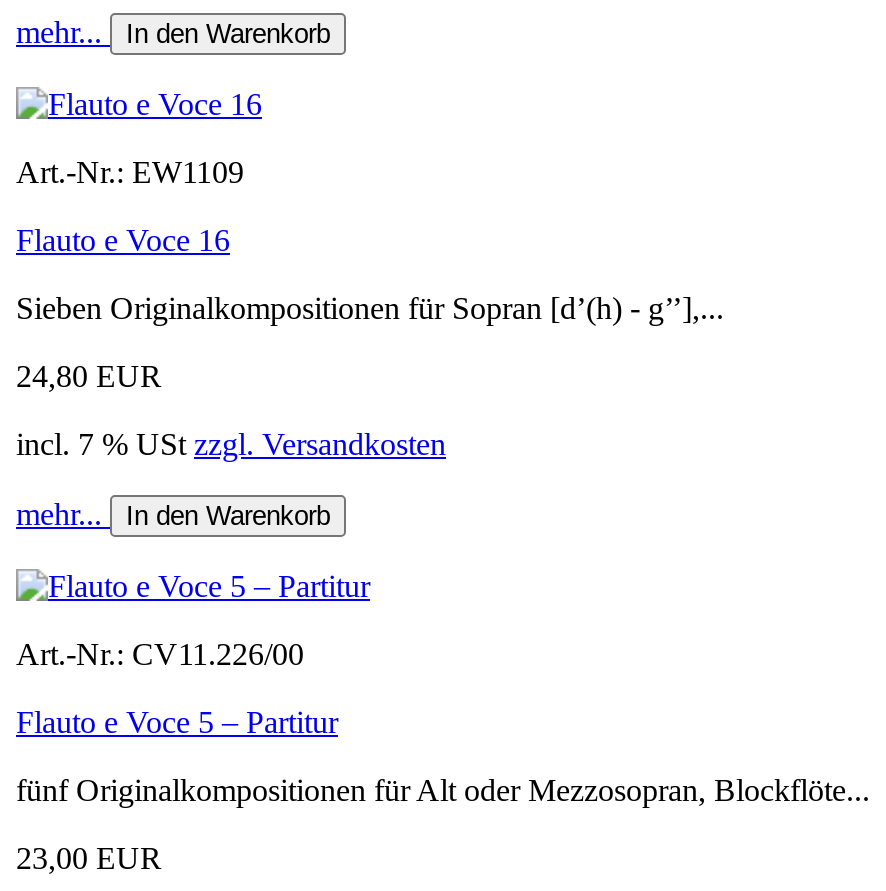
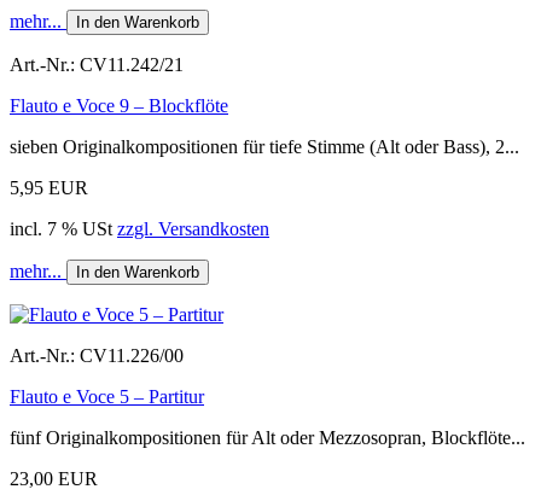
[16,154,244,188] Art.-Nr.: EW1109 -> [10,54,184,74] Art.-Nr.: CV11.242/21
[16,222,230,256] Flauto e Voce 16 -> [10,95,228,116] Flauto e Voce 9 – Blockflöte
[16,290,724,324] Sieben Originalkompositionen für Sopran [d’(h) - g’’],... -> [10,136,519,157] sieben Originalkompositionen für tiefe Stimme (Alt oder Bass), 2...
[16,358,162,392] 24,80 EUR -> [10,177,88,198] 5,95 EUR

